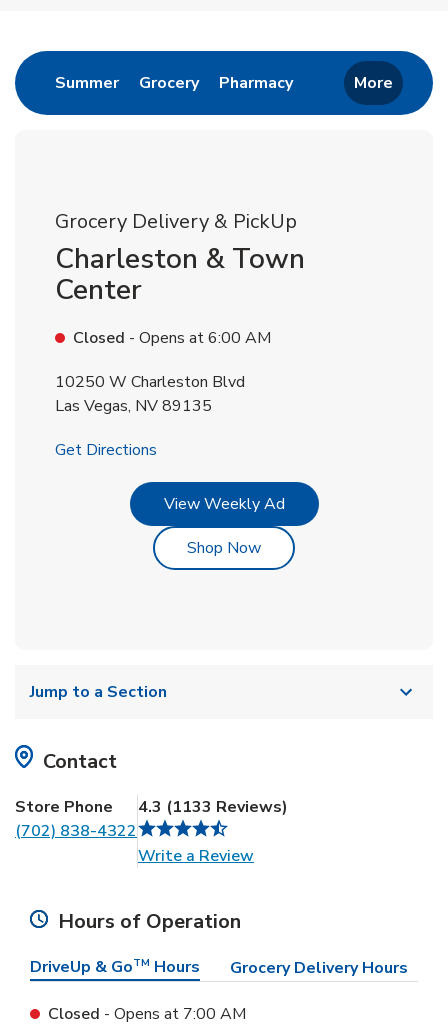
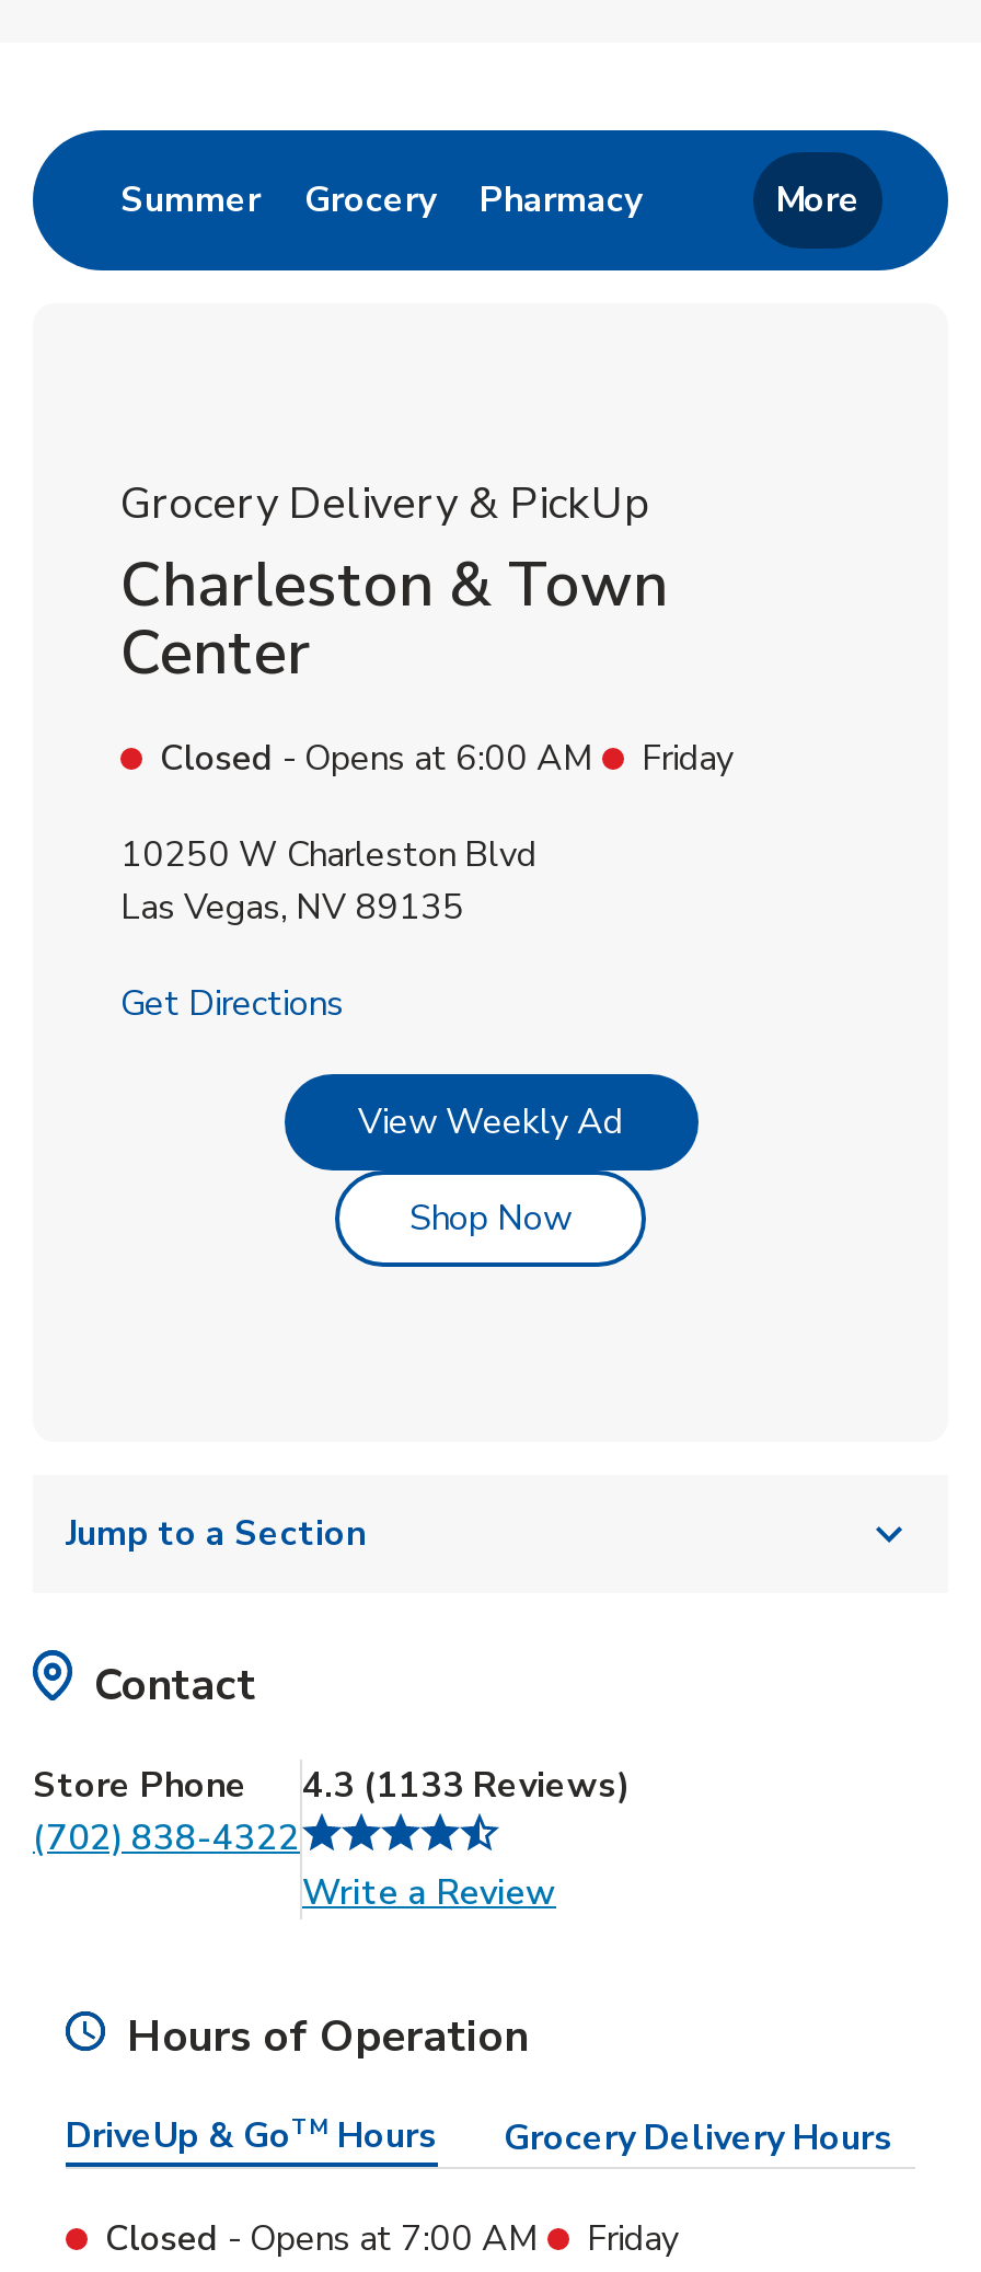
none -> [642,735,734,783] Friday
none -> [587,2214,679,2263] Friday

